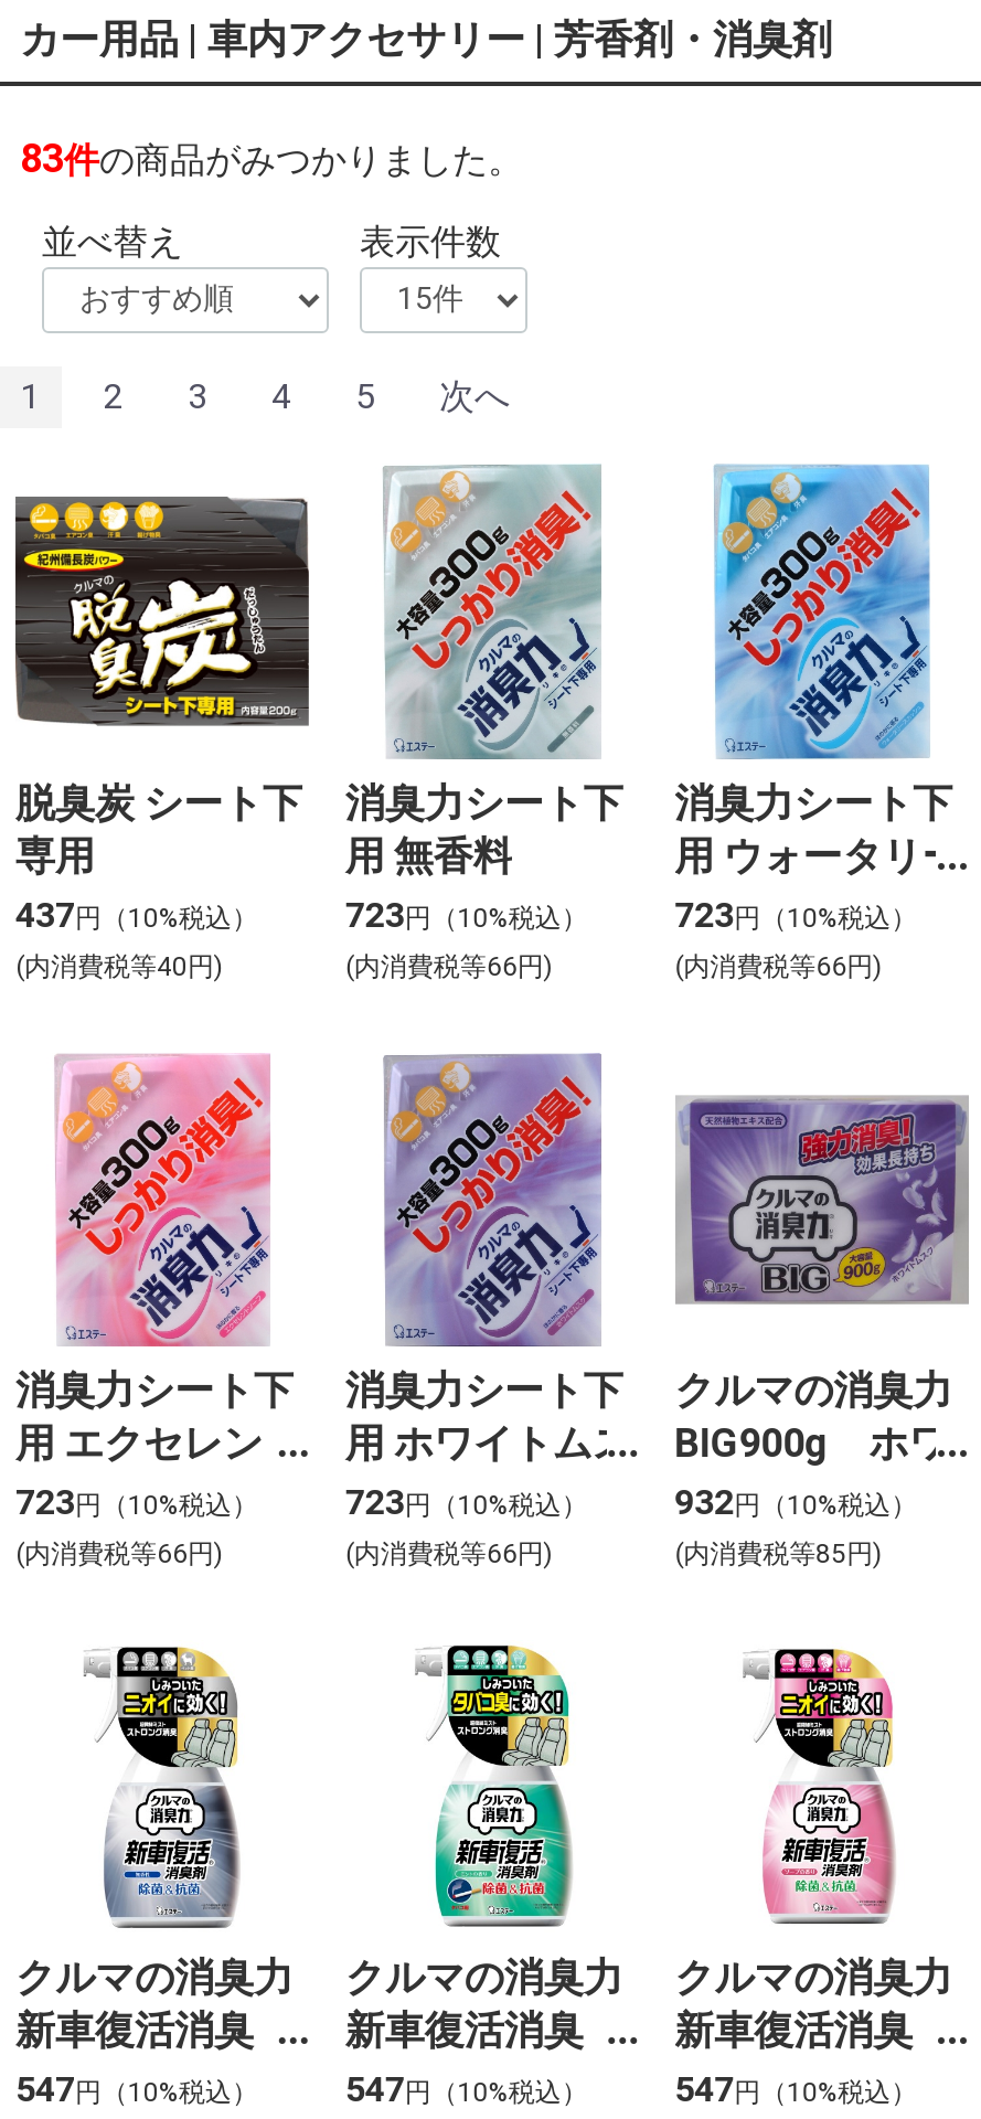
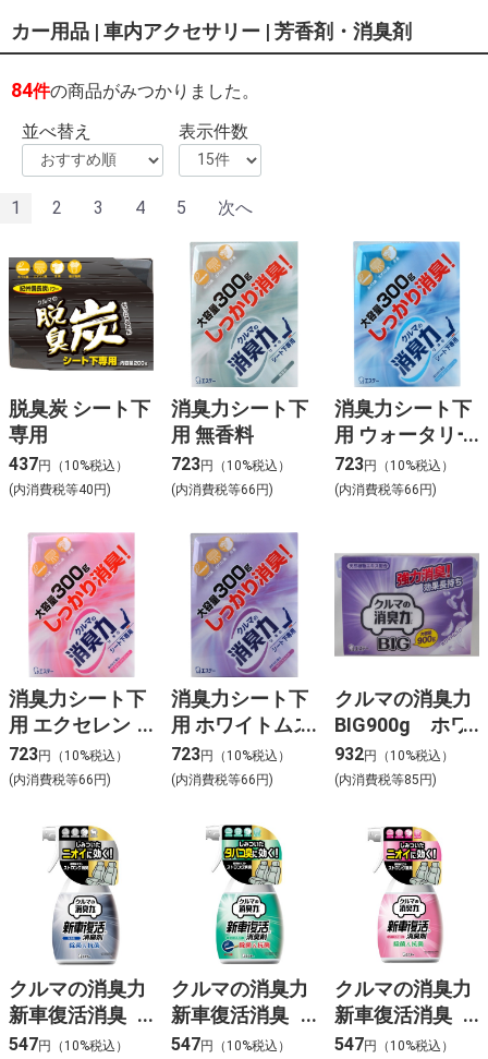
[20,136,523,182] 83件の商品がみつかりました。 -> [11,79,259,102] 84件の商品がみつかりました。

